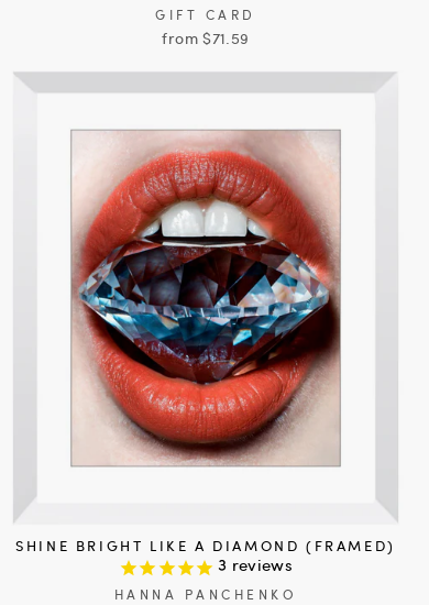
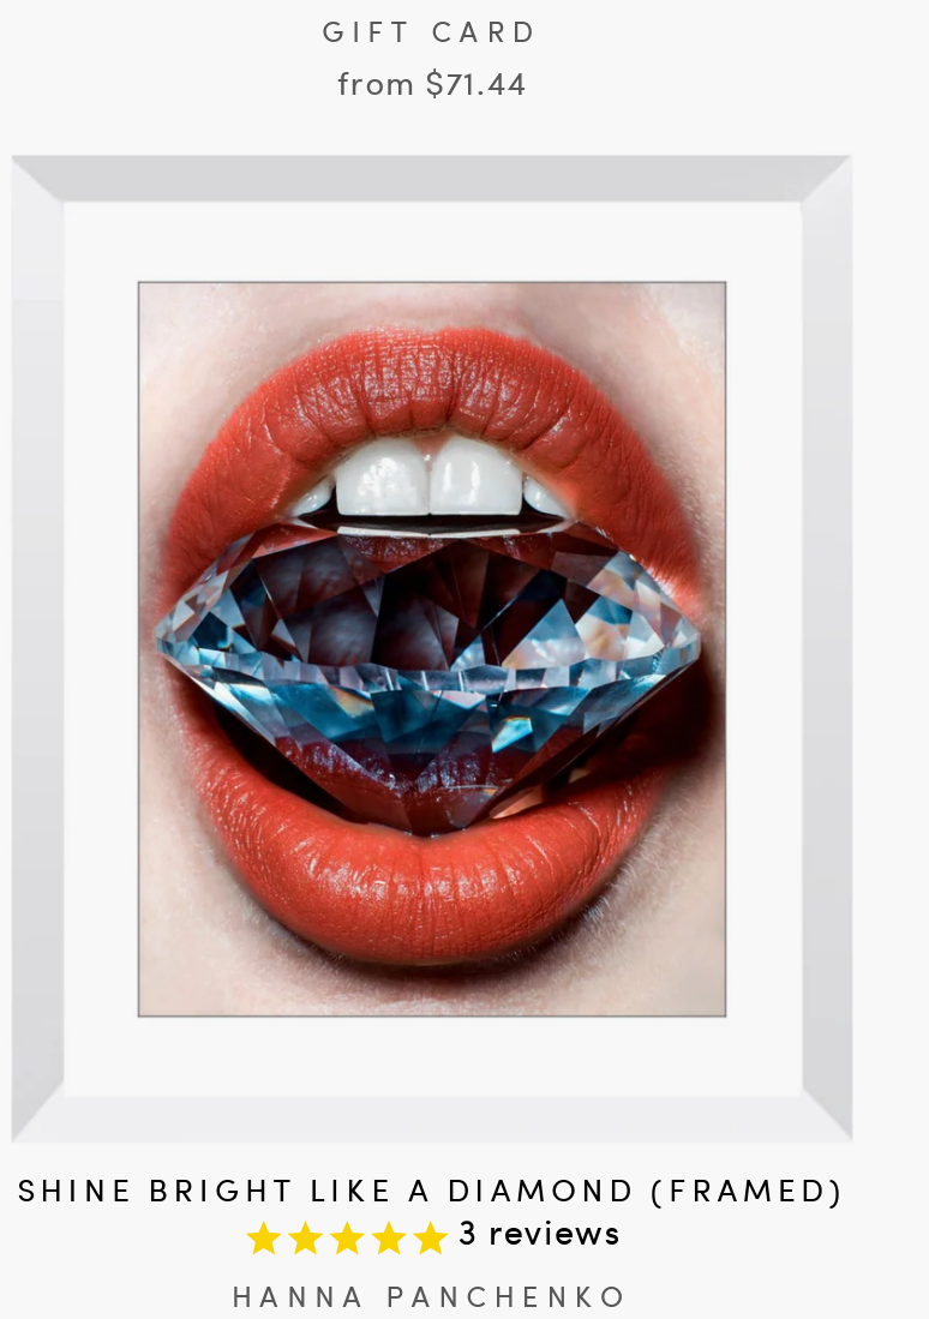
[162,28,249,49] from $71.59 -> [337,60,527,105] from $71.44

